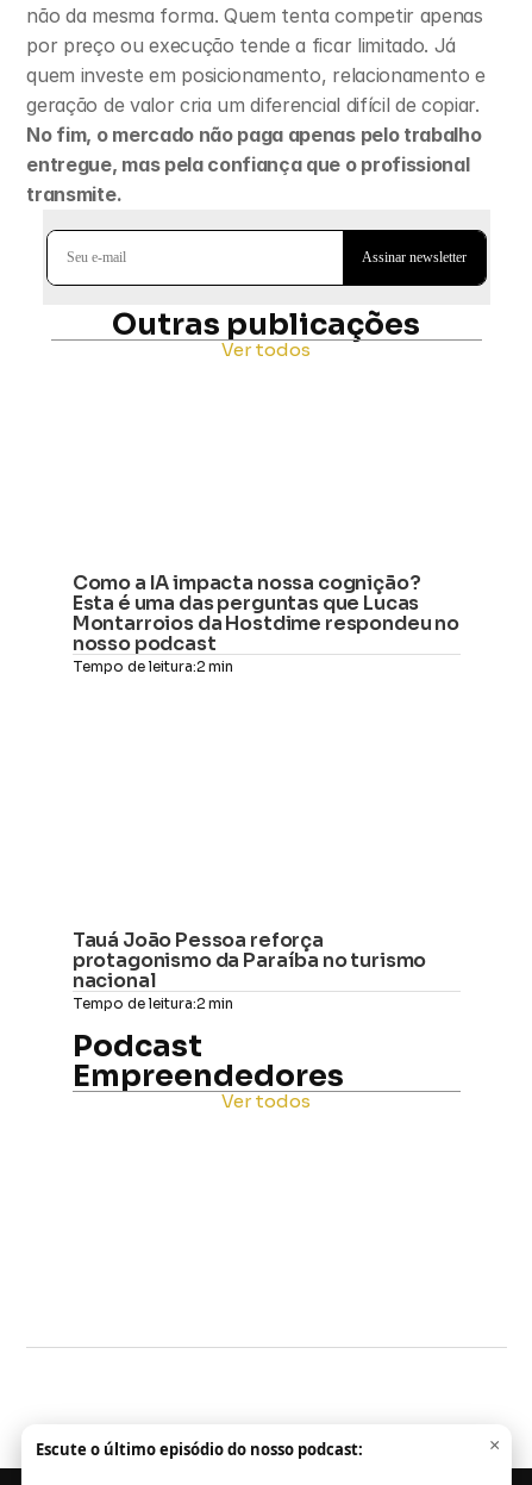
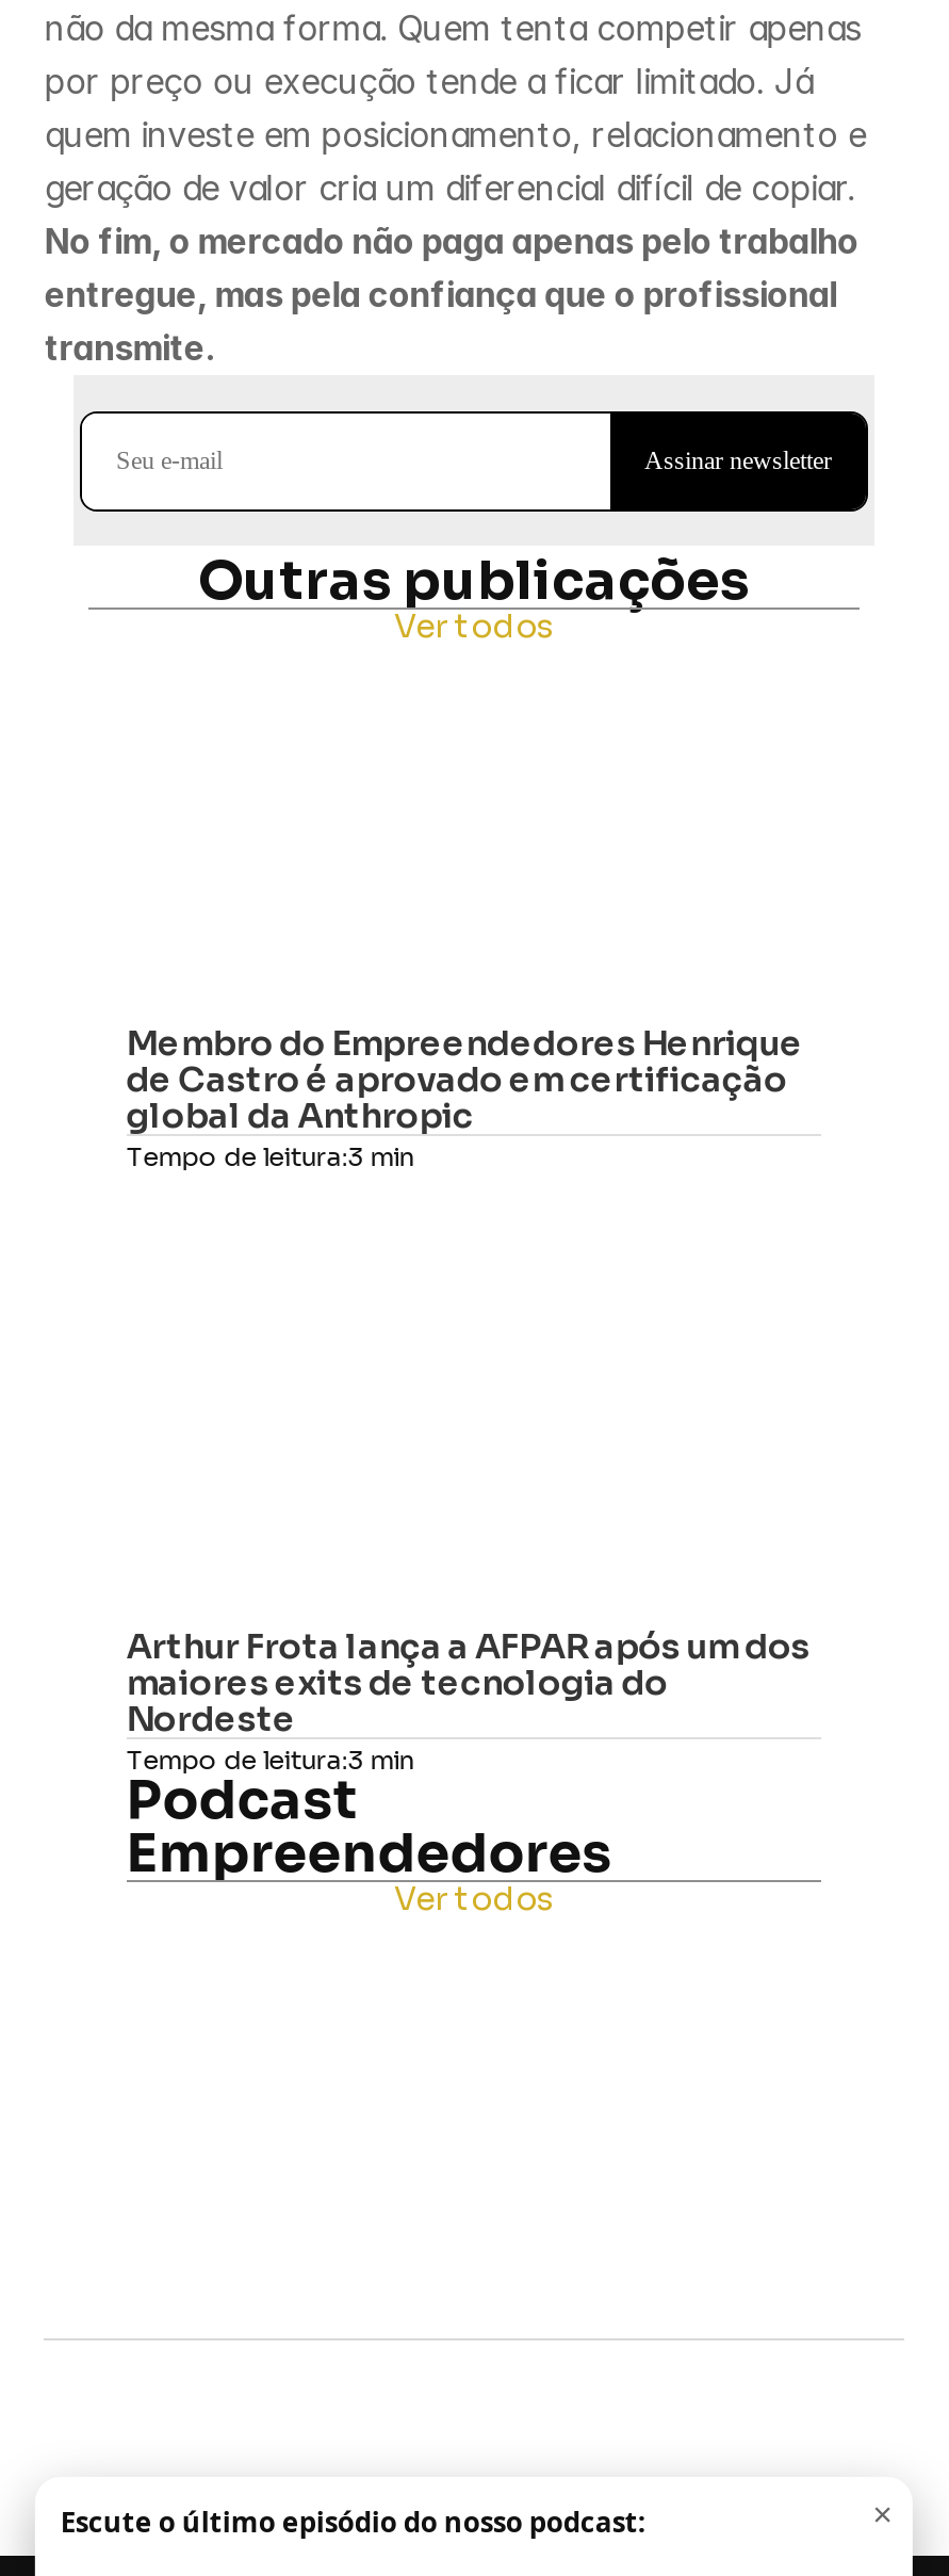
[72,570,459,675] Como a IA impacta nossa cognição? | Esta é uma das perguntas que Lucas | Montarroios da Hostdime respondeu no | nosso podcast | Tempo de leitura:2 min -> [126,1021,803,1172] Membro do Empreendedores Henrique | de Castro é aprovado em certificação | global da Anthropic | Tempo de leitura:3 min
[72,928,426,1012] Tauá João Pessoa reforça | protagonismo da Paraíba no turismo | nacional | Tempo de leitura:2 min -> [126,1624,810,1776] Arthur Frota lança a AFPAR após um dos | maiores exits de tecnologia do | Nordeste | Tempo de leitura:3 min

